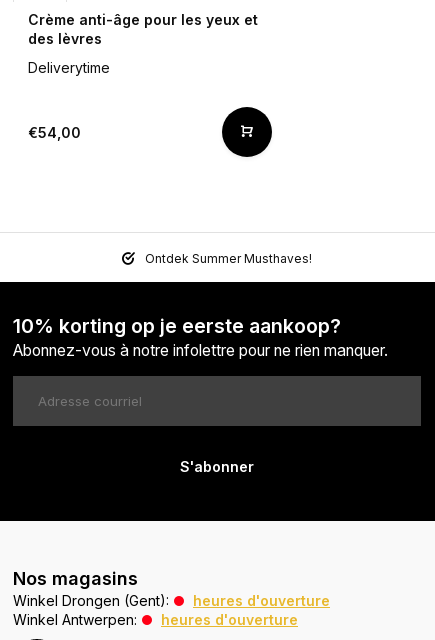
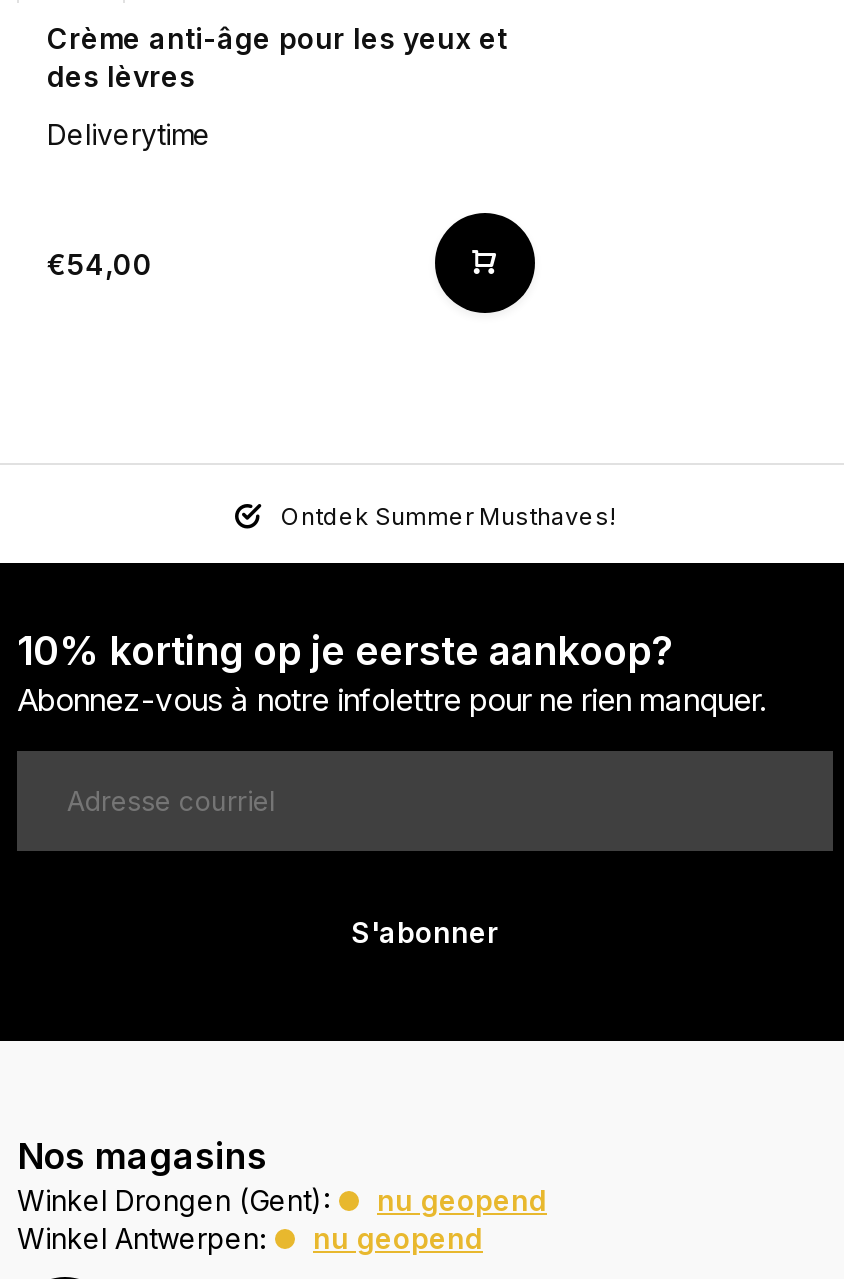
[193,592,330,609] heures d'ouverture -> [377,1184,547,1218] nu geopend
[161,611,298,628] heures d'ouverture -> [313,1222,483,1256] nu geopend

